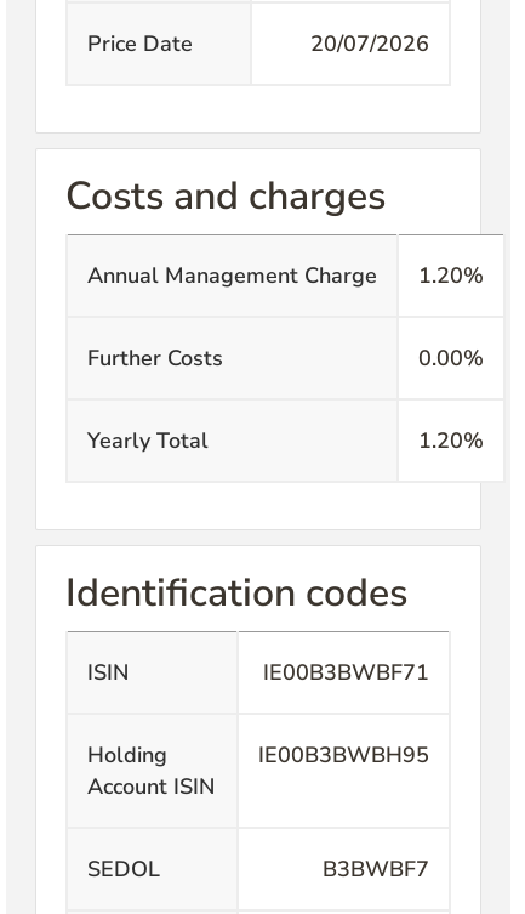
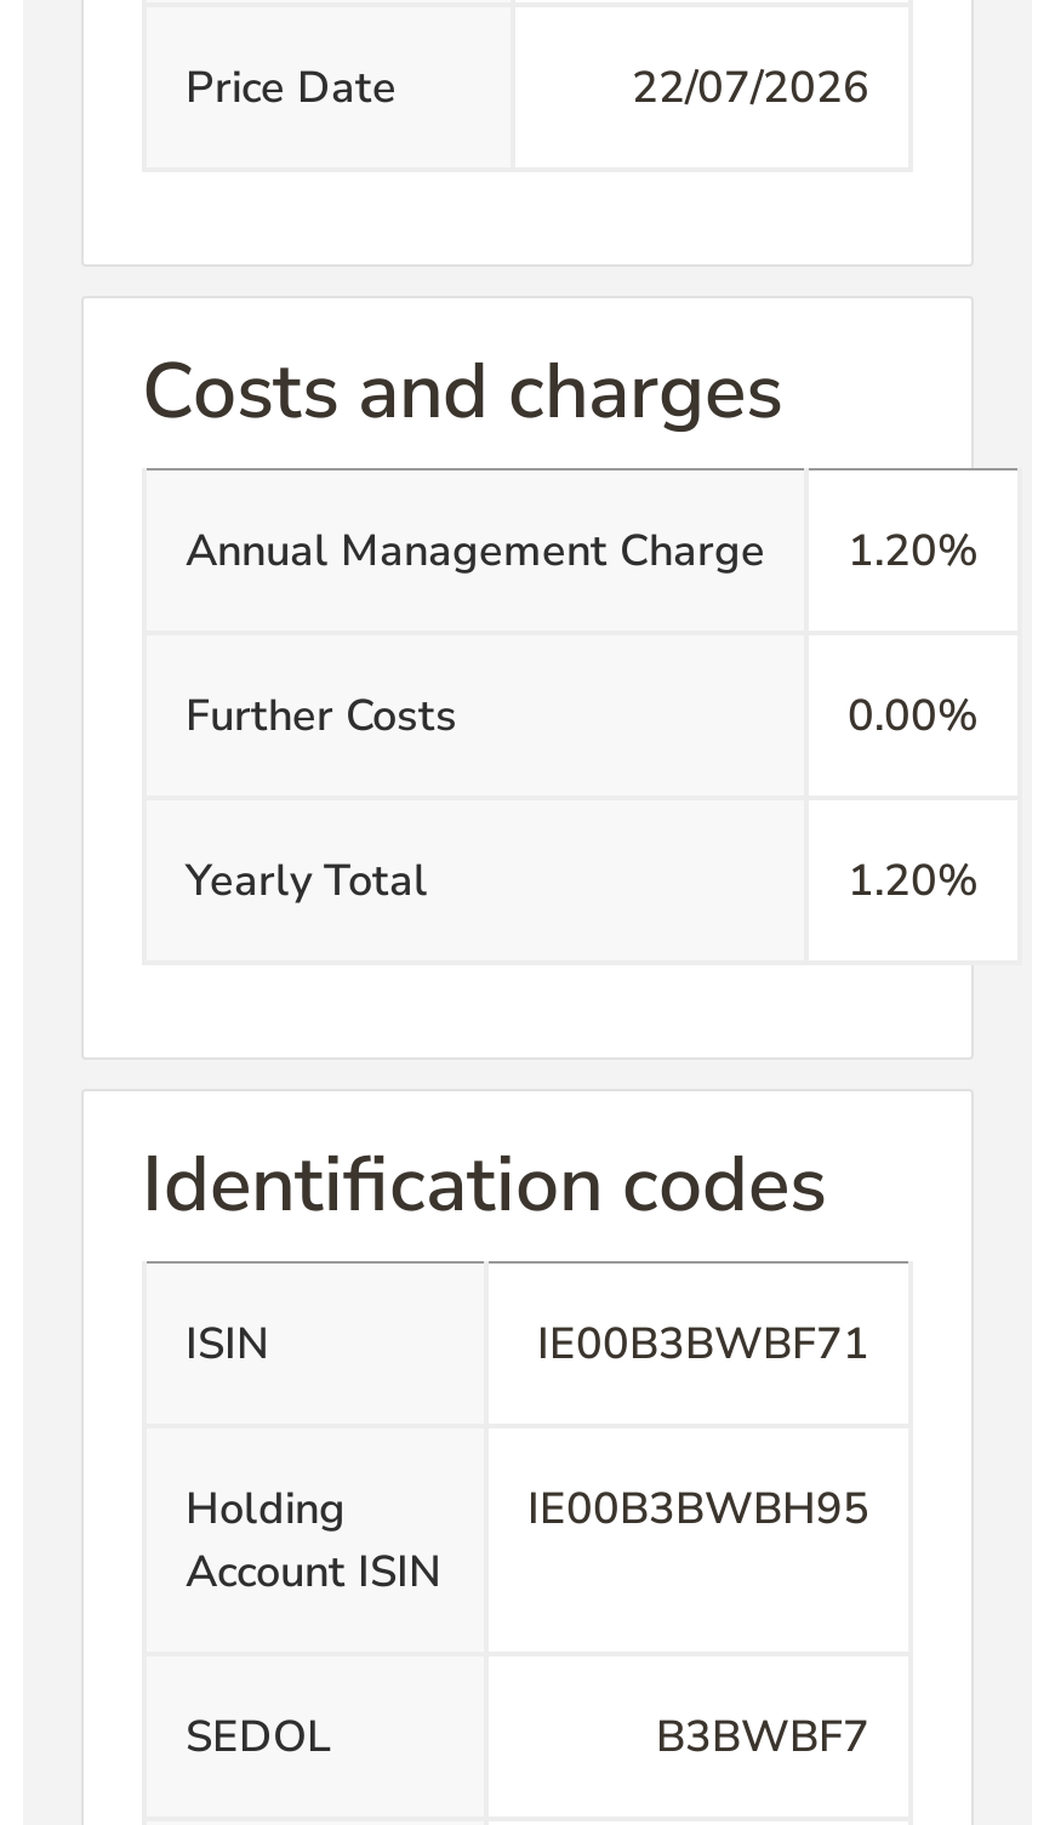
[310,29,429,58] 20/07/2026 -> [632,58,869,116] 22/07/2026

